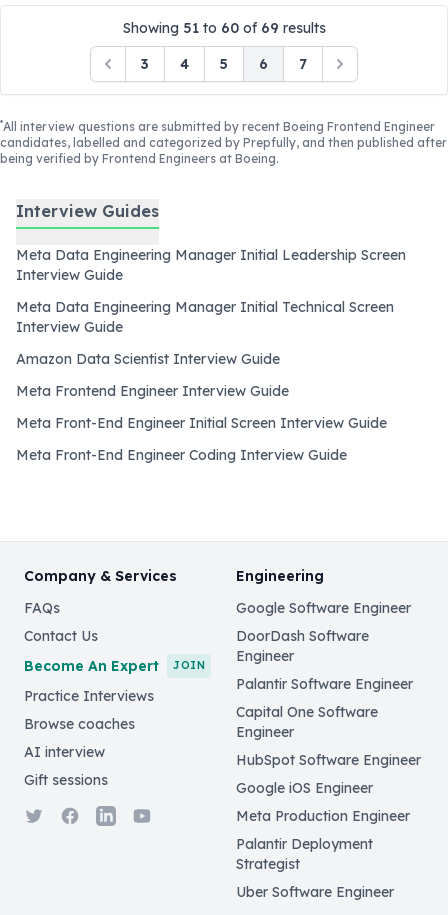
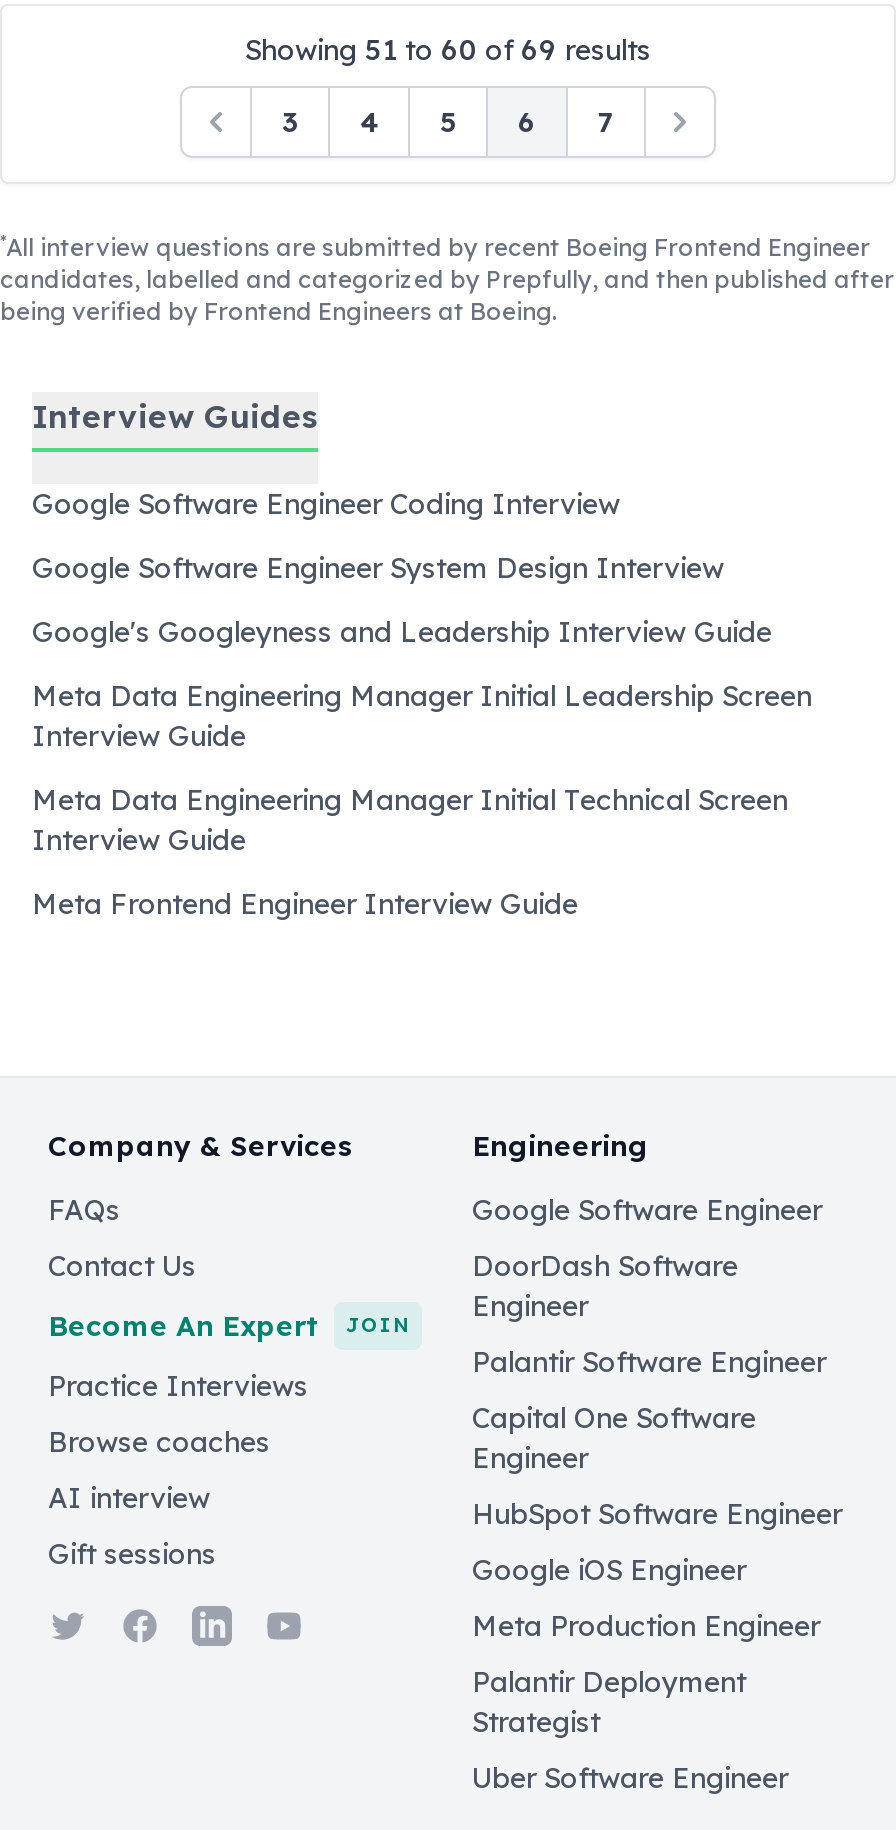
none -> [32,486,772,650] Google Software Engineer Coding Interview | Google Software Engineer System Design Interview | Google's Googleyness and Leadership Interview Guide
moved [16,246,406,336] -> [32,678,812,858]: Meta Data Engineering Manager Initial Leadership Screen | Interview Guide | Meta Data Engineering Manager Initial Technical Screen | Interview Guide
[16,350,280,368] Amazon Data Scientist Interview Guide -> none
moved [16,382,289,400] -> [32,886,578,922]: Meta Frontend Engineer Interview Guide
[16,414,387,464] Meta Front-End Engineer Initial Screen Interview Guide | Meta Front-End Engineer Coding Interview Guide -> none

